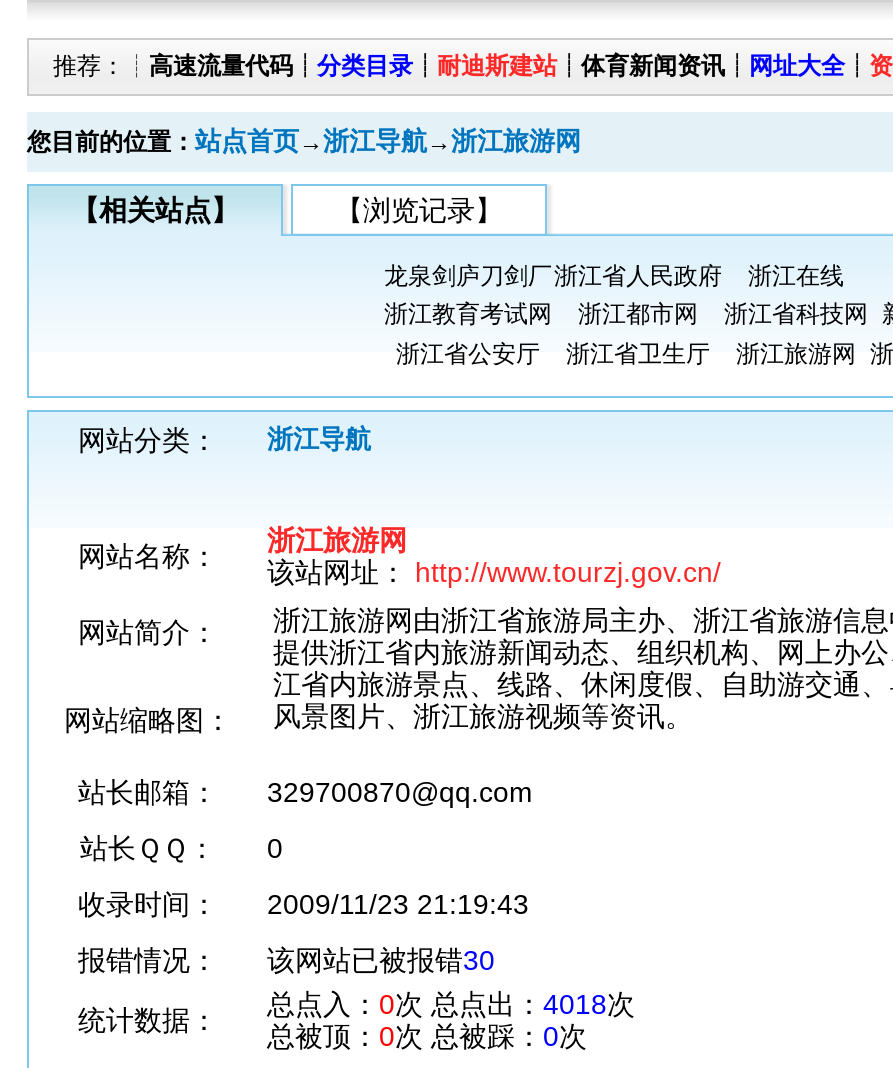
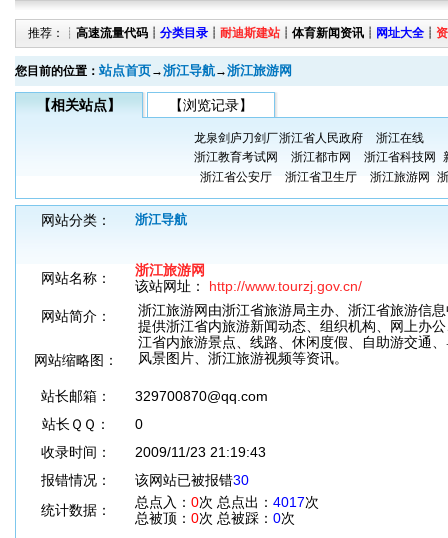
[267,988,635,1020] 总点入：0次 总点出：4018次 -> [135,494,319,510] 总点入：0次 总点出：4017次

